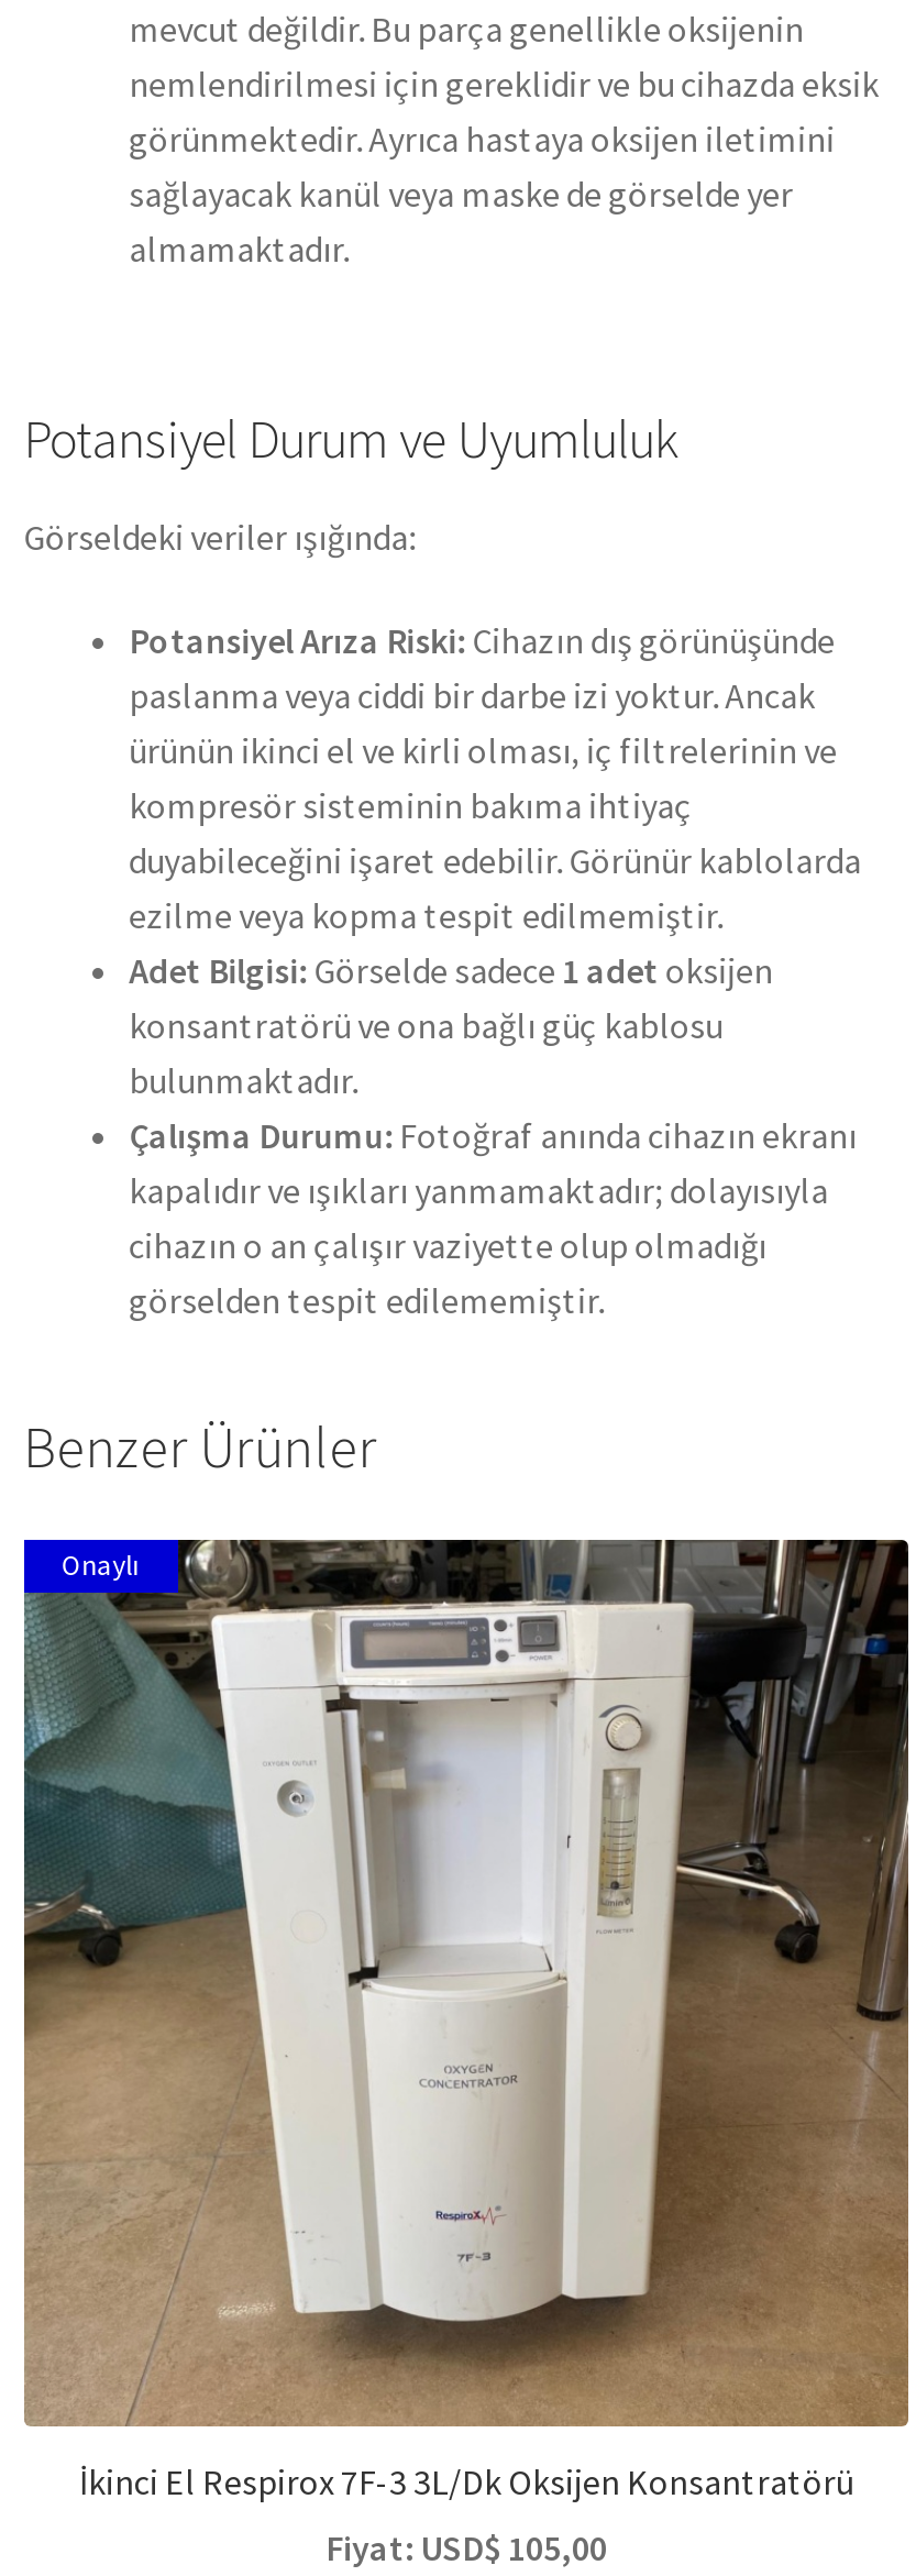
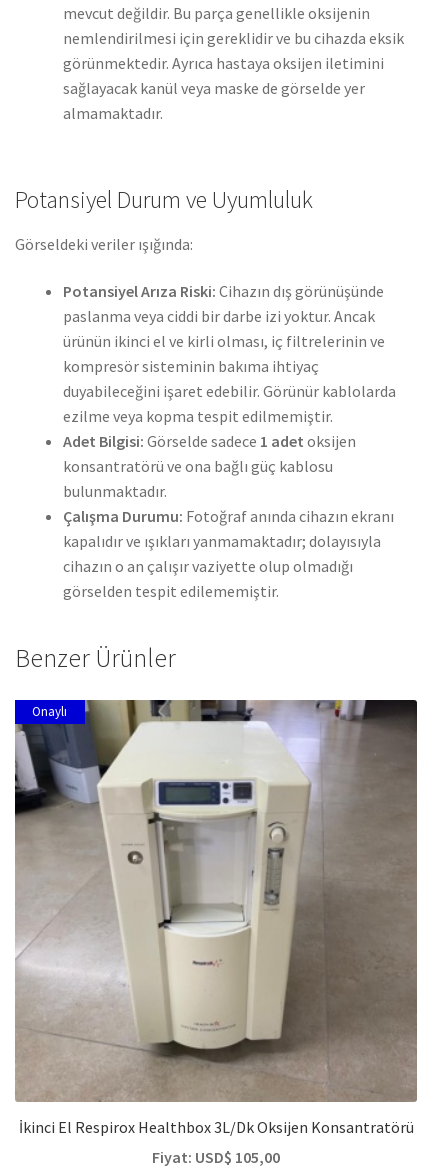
[22,1538,906,2502] [image] | İkinci El Respirox 7F-3 3L/dk Oksijen Konsantratörü -> [14,699,418,1137] [image] | İkinci El Respirox Healthbox 3L/dk Oksijen Konsantratörü

